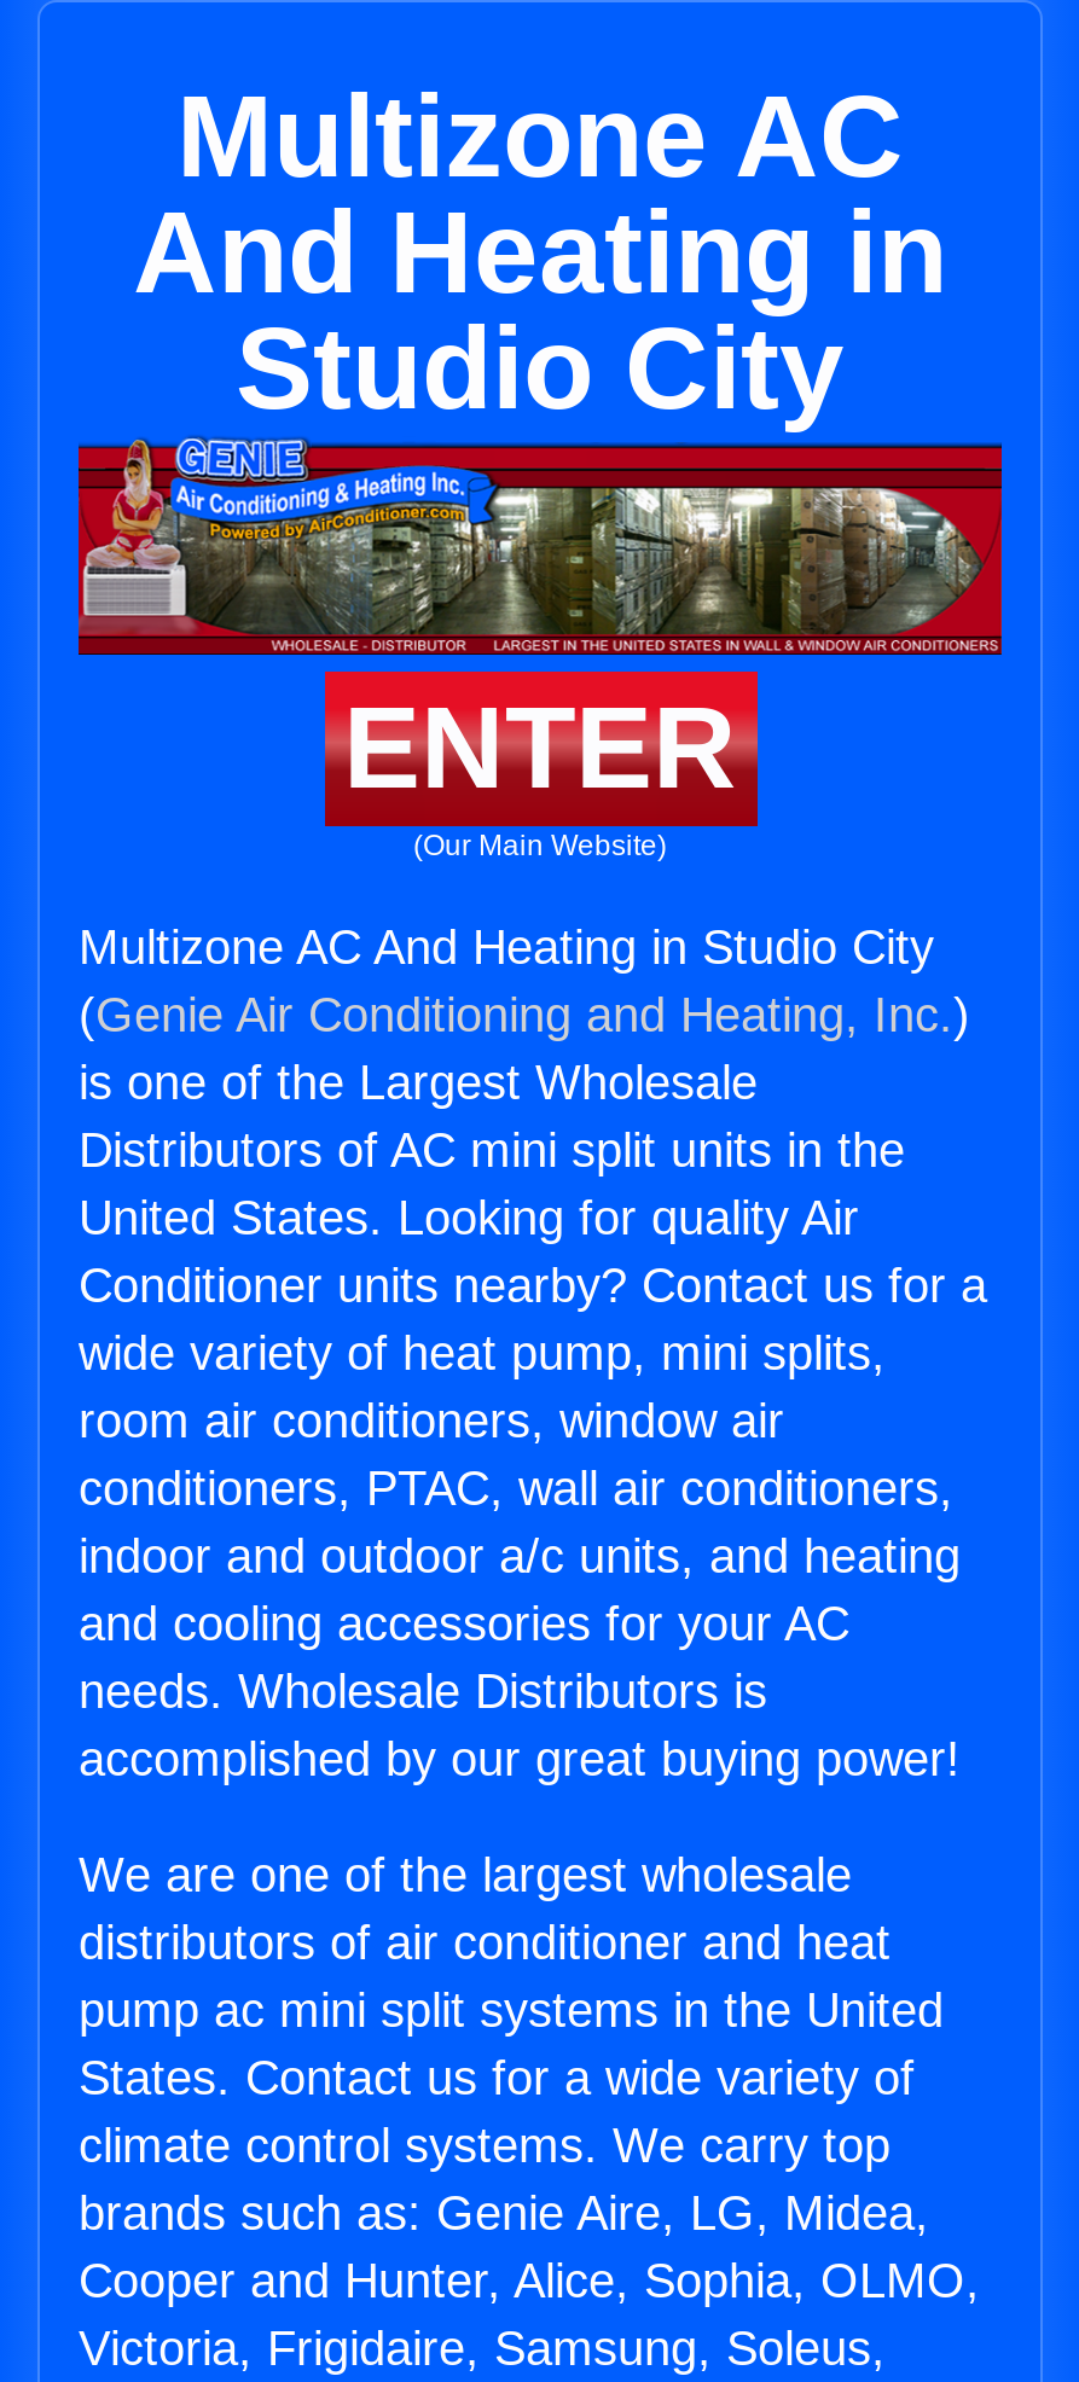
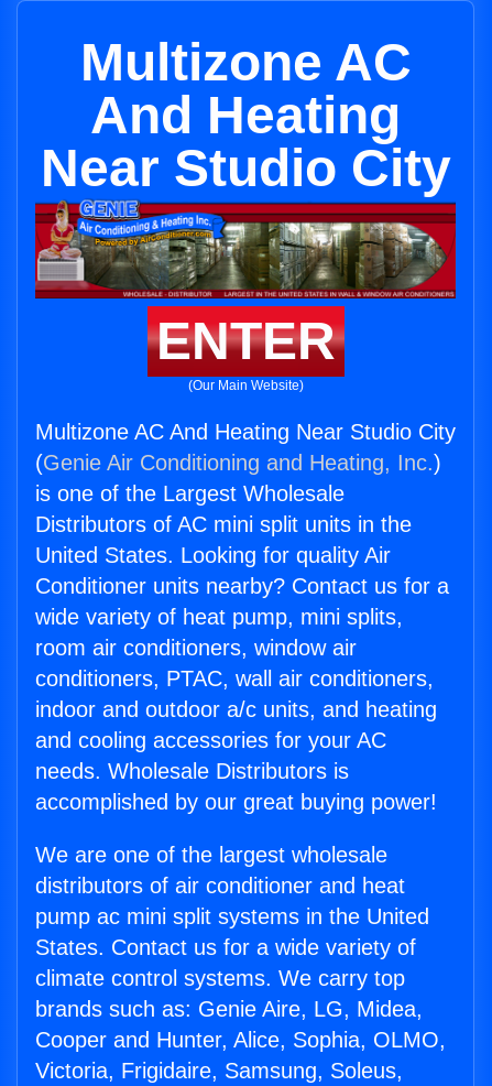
[133,188,947,432] And Heating in | Studio City -> [40,86,451,197] And Heating | Near Studio City
[79,921,934,974] Multizone AC And Heating in Studio City -> [35,420,456,444] Multizone AC And Heating Near Studio City

